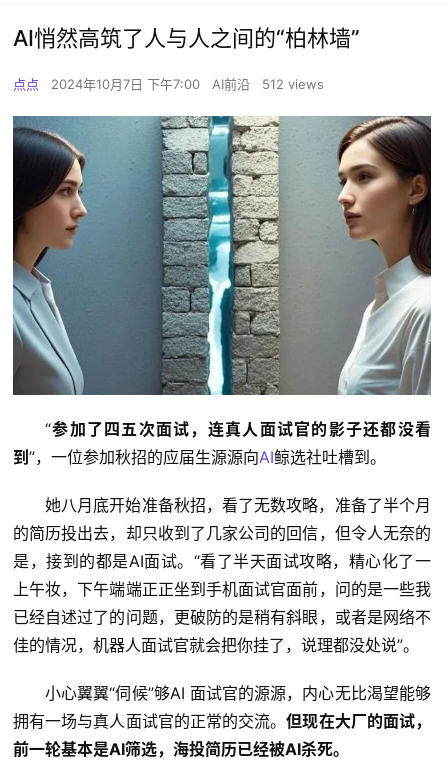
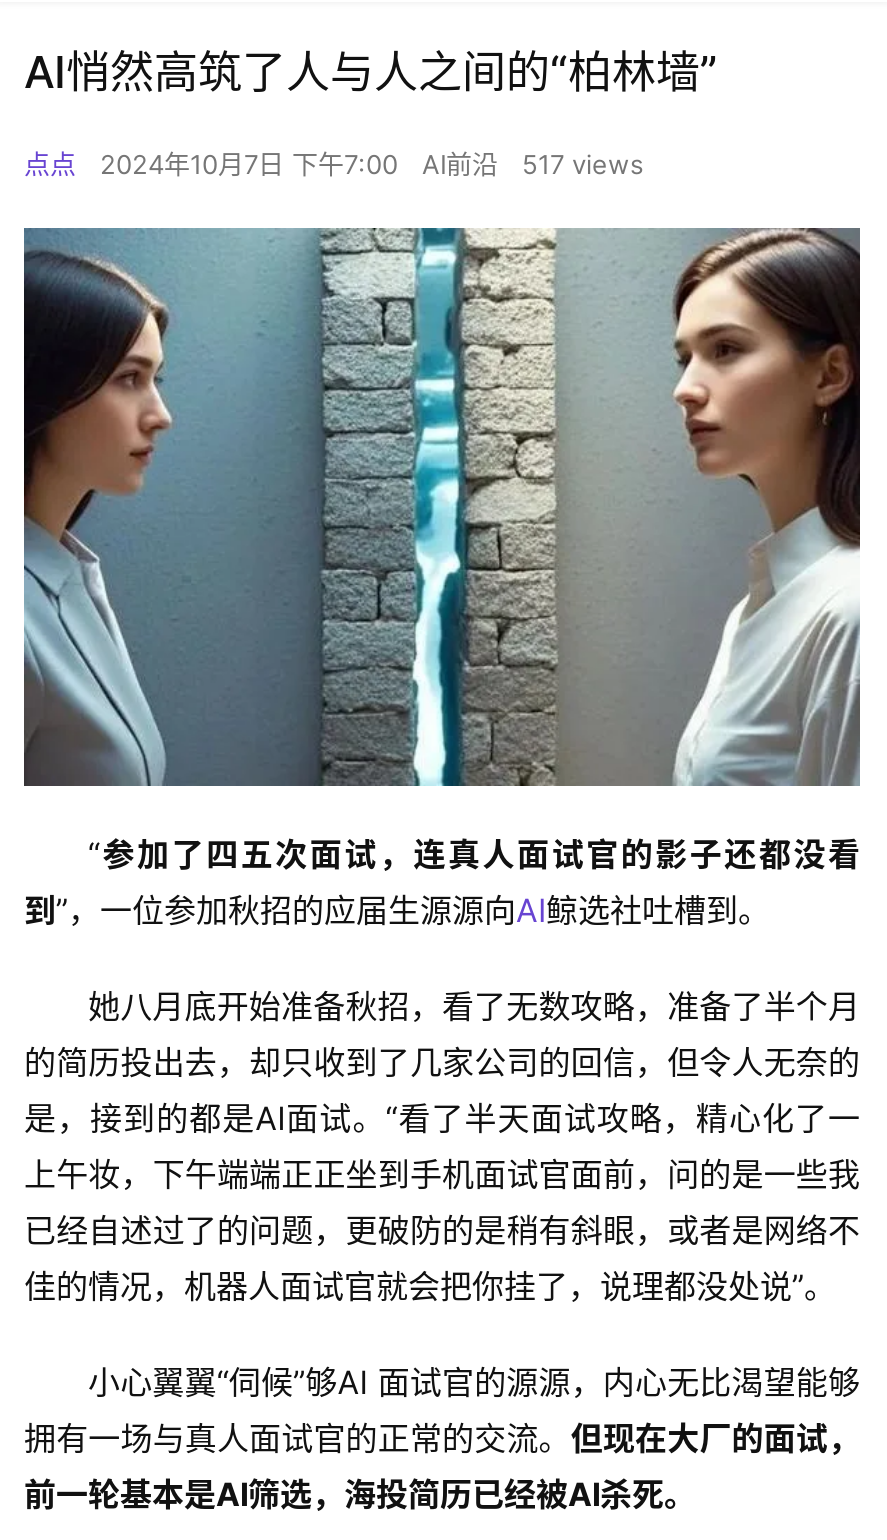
[13,76,324,92] 点点 2024年10月7日 下午7:00 AI前沿 512 views -> [24,148,644,180] 点点 2024年10月7日 下午7:00 AI前沿 517 views

